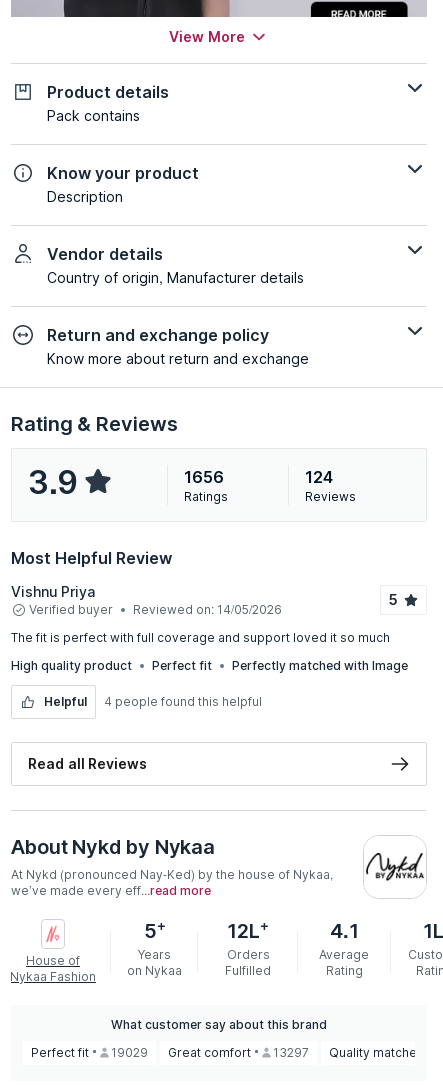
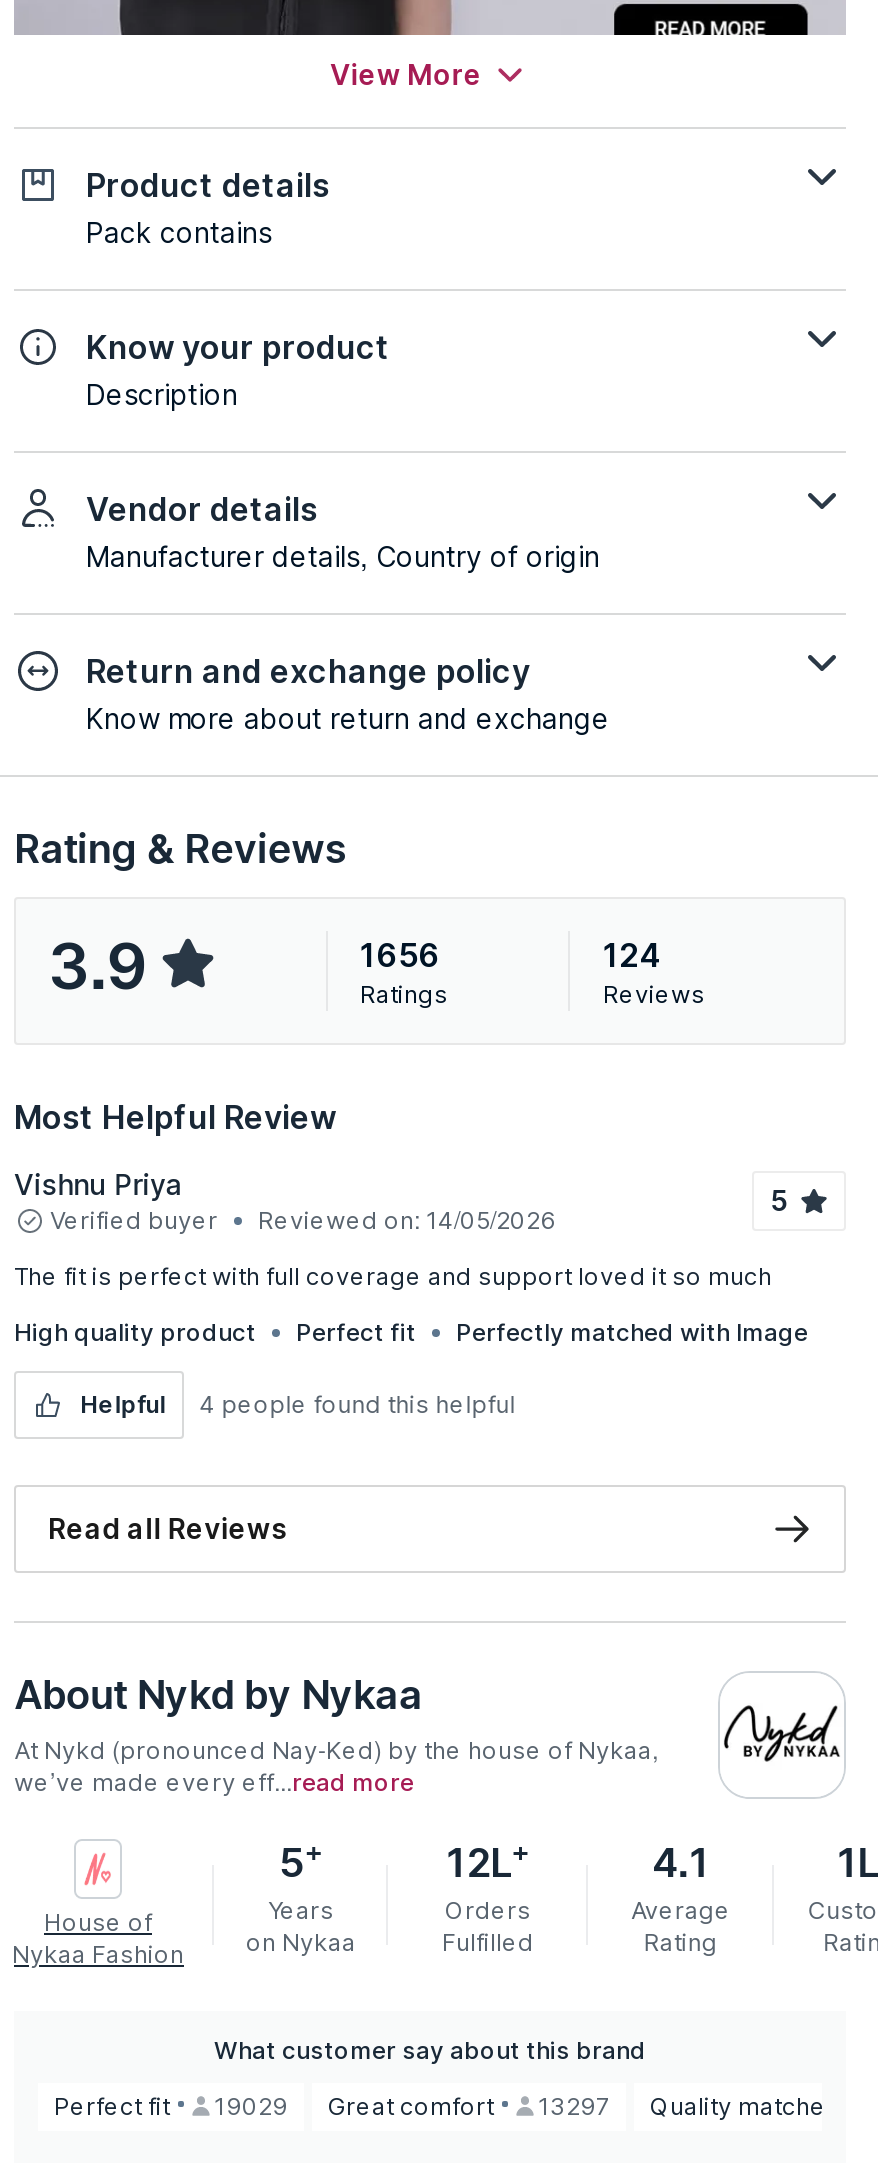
[47,269,304,286] Country of origin, Manufacturer details -> [86,538,600,572] Manufacturer details, Country of origin

